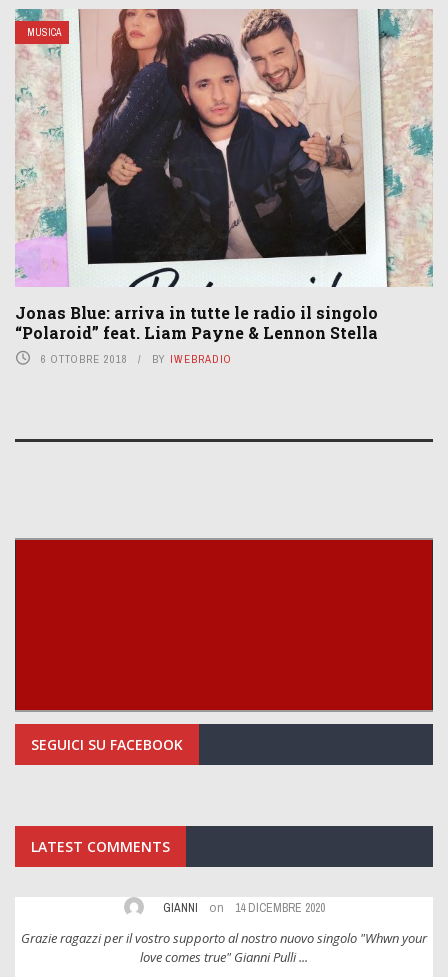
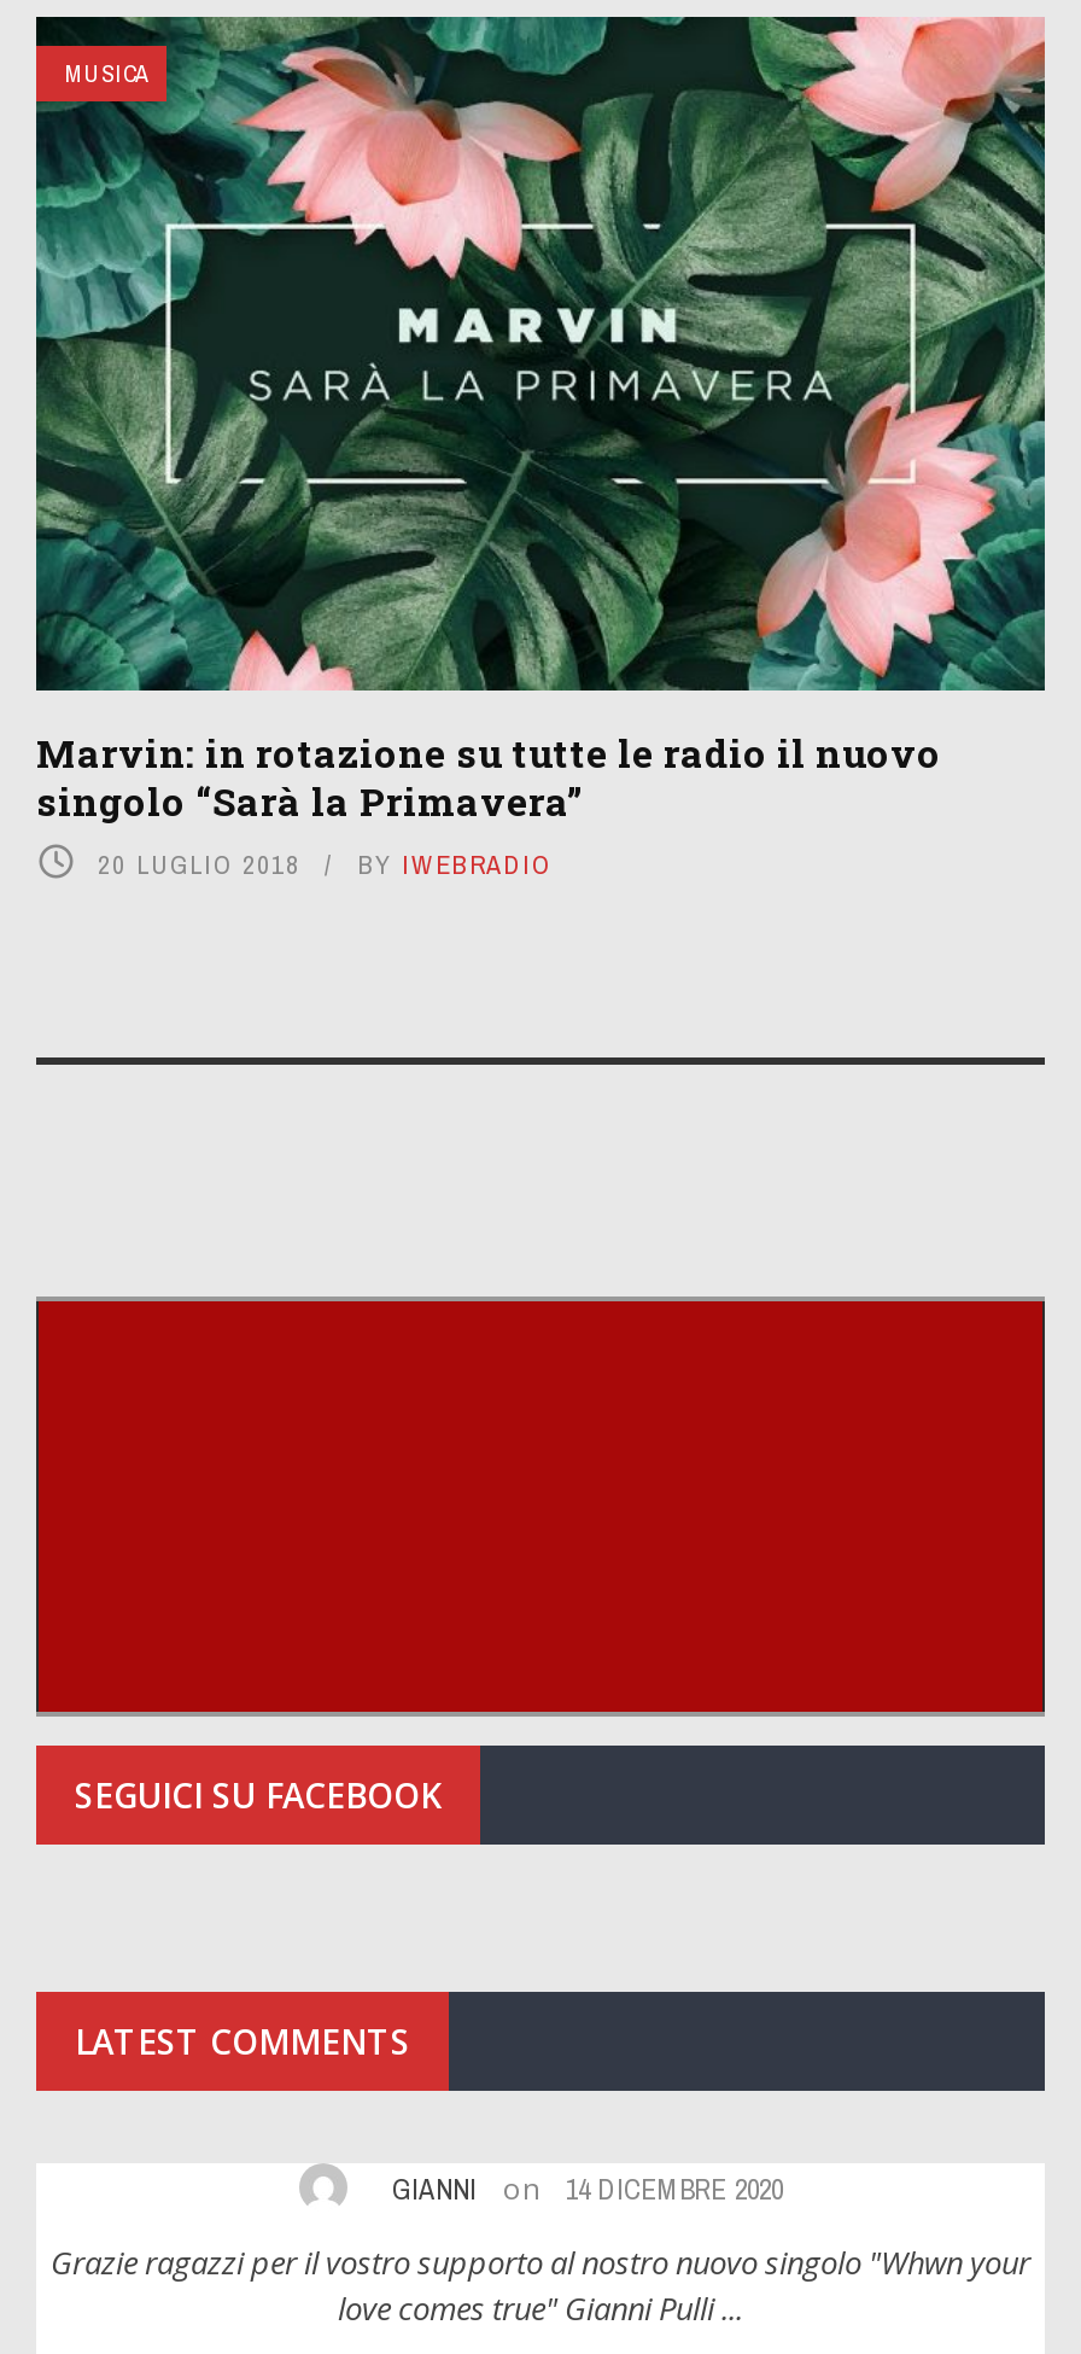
[15,8,433,366] [image] | Jonas Blue: arriva in tutte le radio il singolo | “Polaroid” feat. Liam Payne & Lennon Stella | 6 OTTOBRE 2018 -> [34,13,1047,881] [image] | Marvin: in rotazione su tutte le radio il nuovo | singolo “Sarà la Primavera” | 20 LUGLIO 2018

